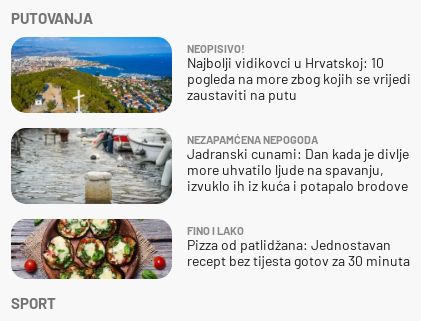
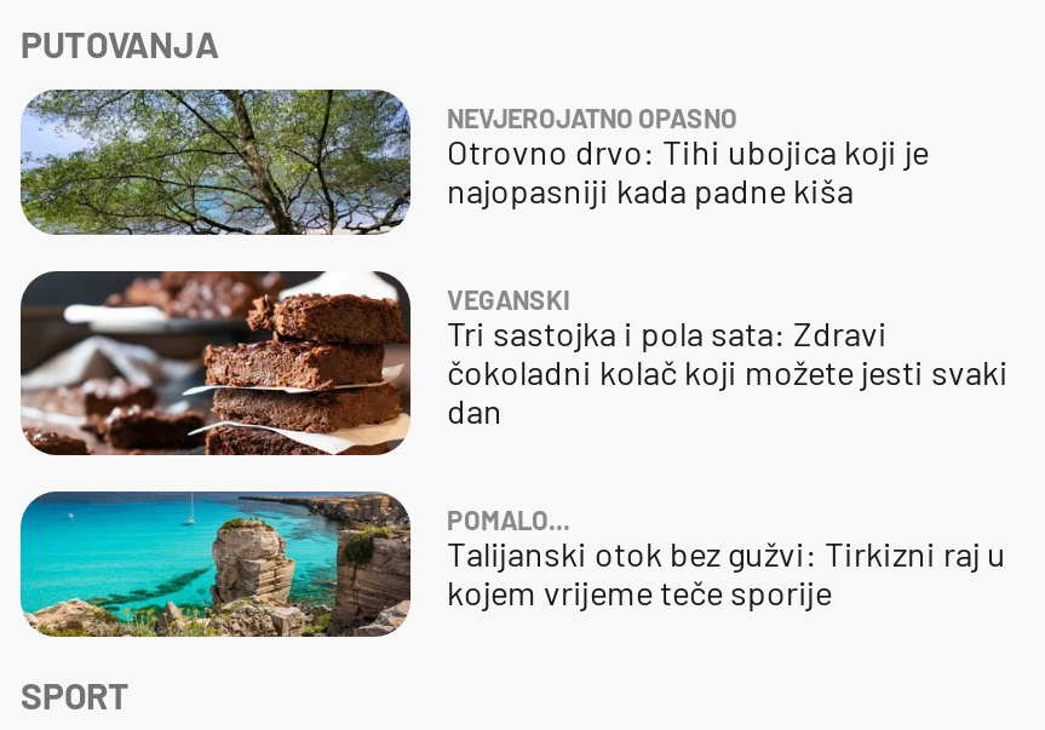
[10,36,411,114] [image] | NEOPISIVO! | Najbolji vidikovci u Hrvatskoj: 10 | pogleda na more zbog kojih se vrijedi | zaustaviti na putu -> [18,87,929,235] [image] | NEVJEROJATNO OPASNO | Otrovno drvo: Tihi ubojica koji je | najopasniji kada padne kiša
[11,127,409,204] [image] | NEZAPAMĆENA NEPOGODA | Jadranski cunami: Dan kada je divlje | more uhvatilo ljude na spavanju, | izvuklo ih iz kuća i potapalo brodove -> [23,269,1009,455] [image] | VEGANSKI | Tri sastojka i pola sata: Zdravi | čokoladni kolač koji možete jesti svaki | dan
[10,218,410,280] [image] | FINO I LAKO | Pizza od patlidžana: Jednostavan | recept bez tijesta gotov za 30 minuta -> [18,489,1006,639] [image] | POMALO... | Talijanski otok bez gužvi: Tirkizni raj u | kojem vrijeme teče sporije

